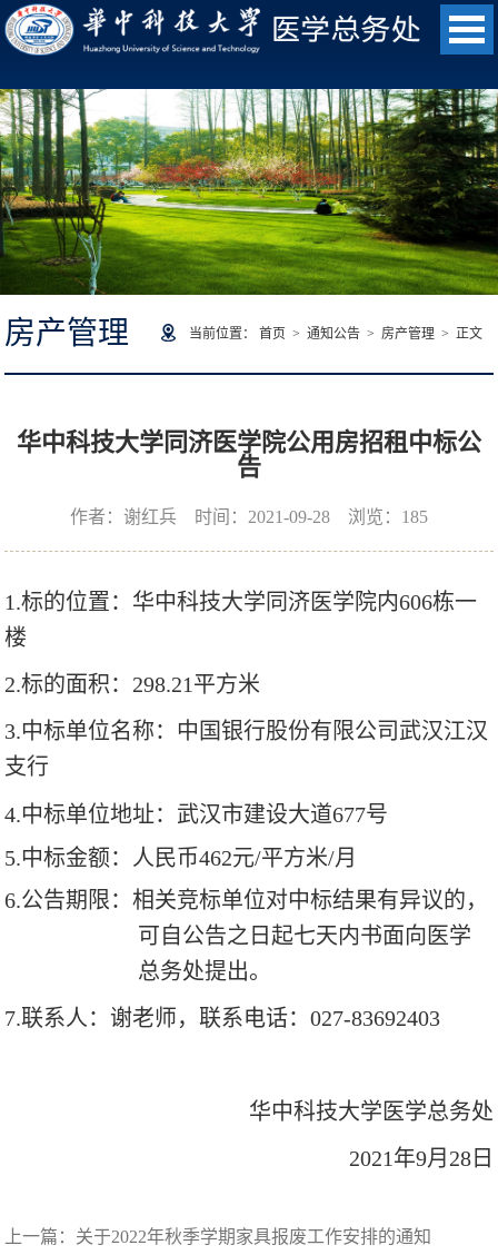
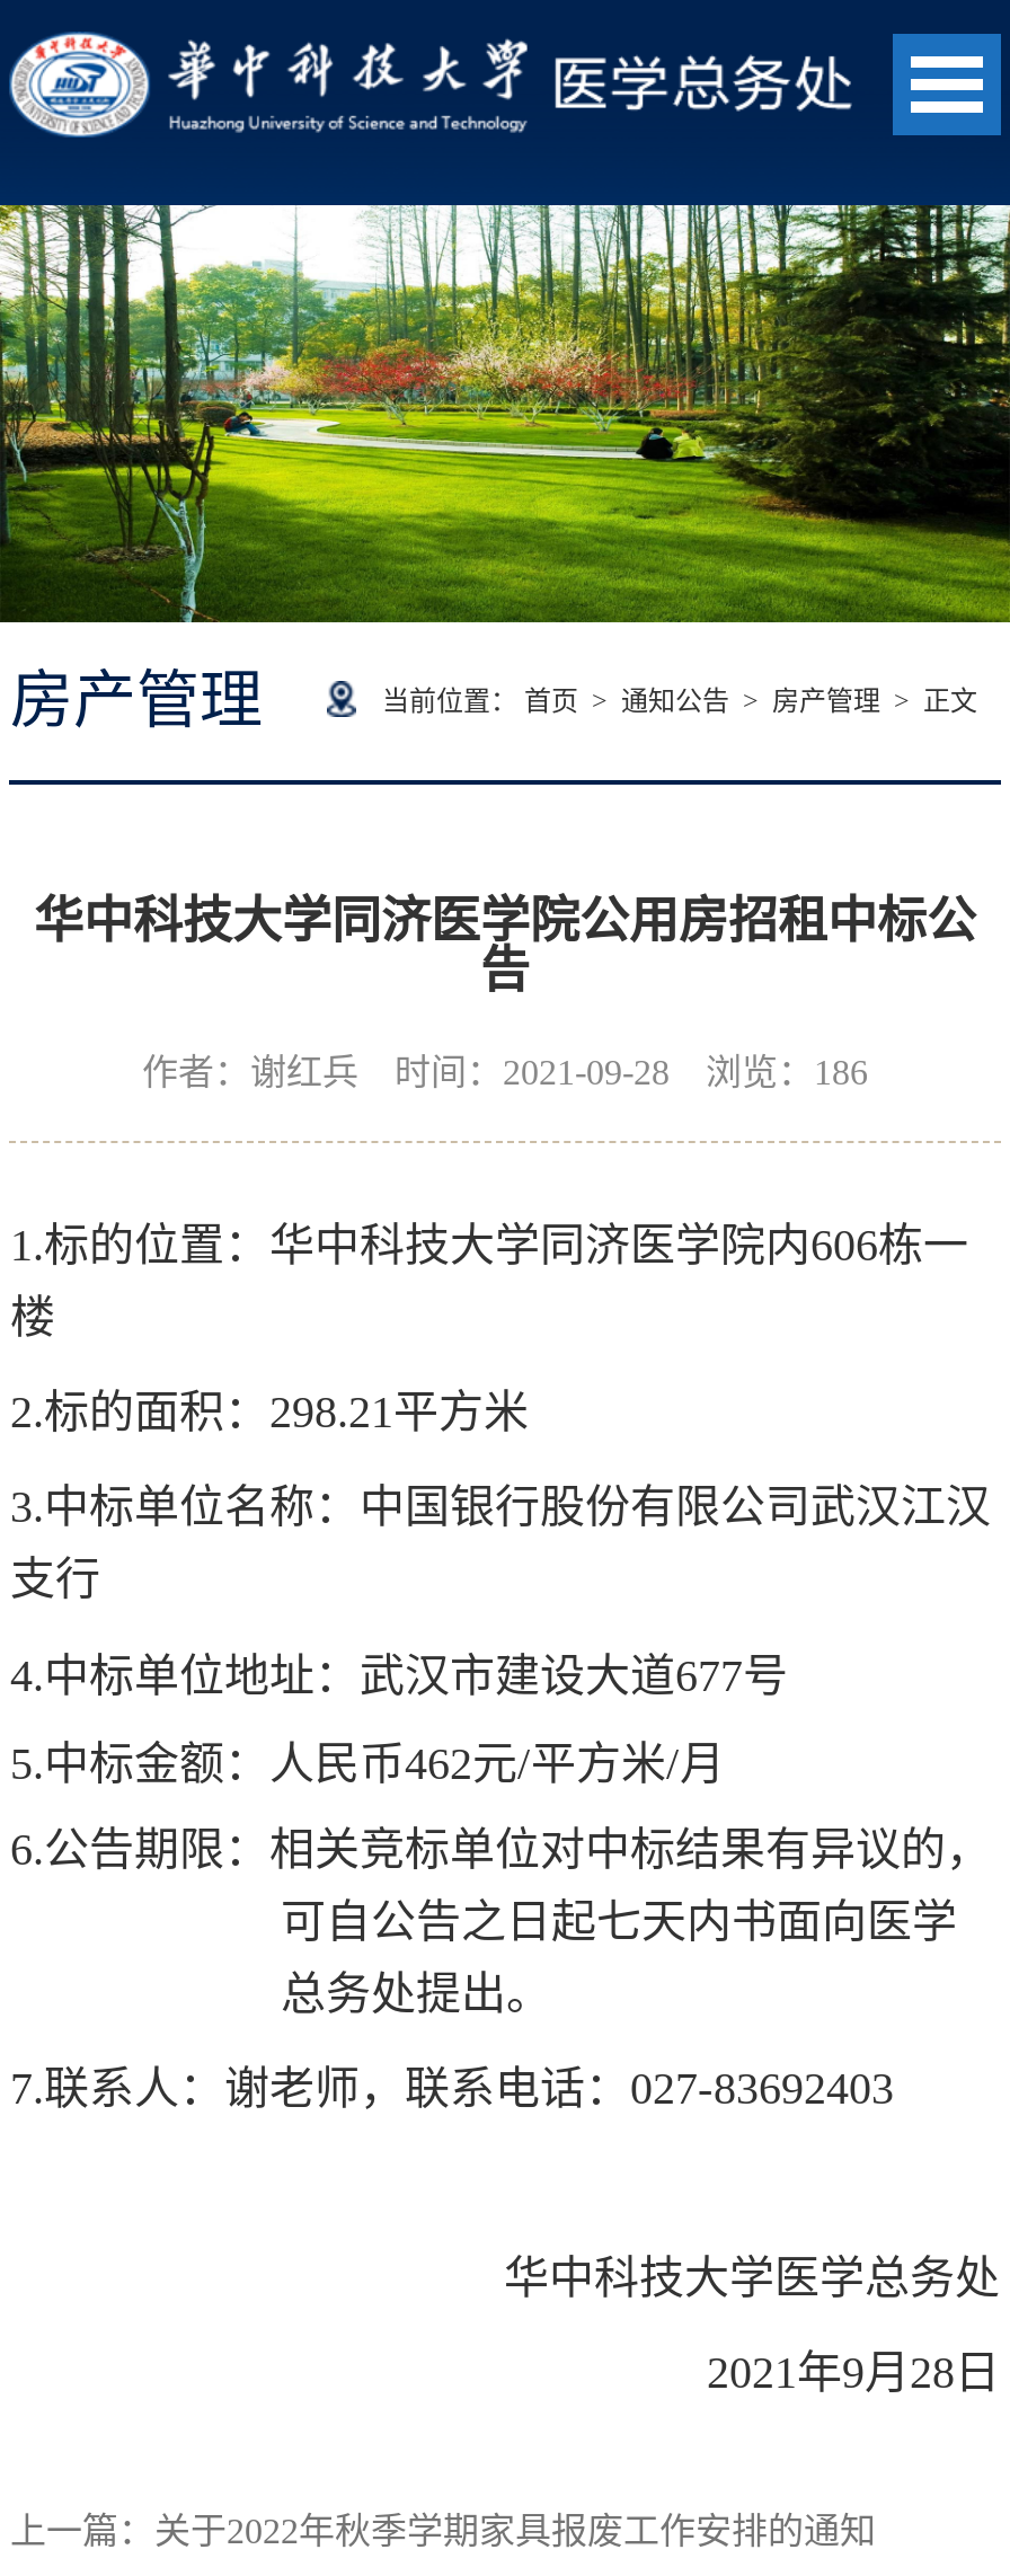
[70,507,428,526] 作者：谢红兵 时间：2021-09-28 浏览：185 -> [142,1052,868,1091] 作者：谢红兵 时间：2021-09-28 浏览：186

